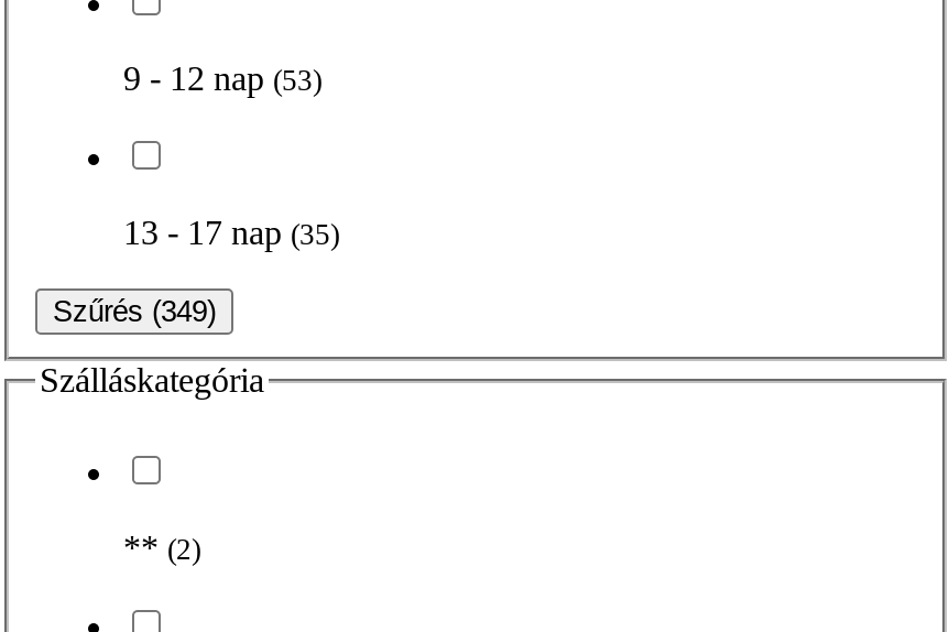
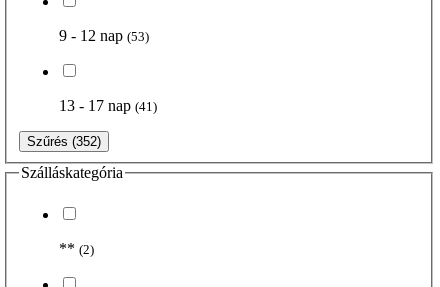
[123,214,339,251] 13 - 17 nap (35) -> [59,97,157,114] 13 - 17 nap (41)
[53,296,216,329] Szűrés (349) -> [27,134,101,149] Szűrés (352)

